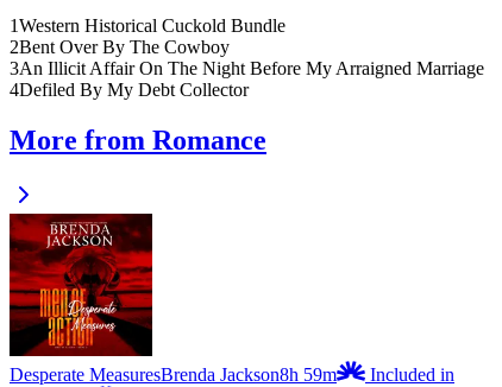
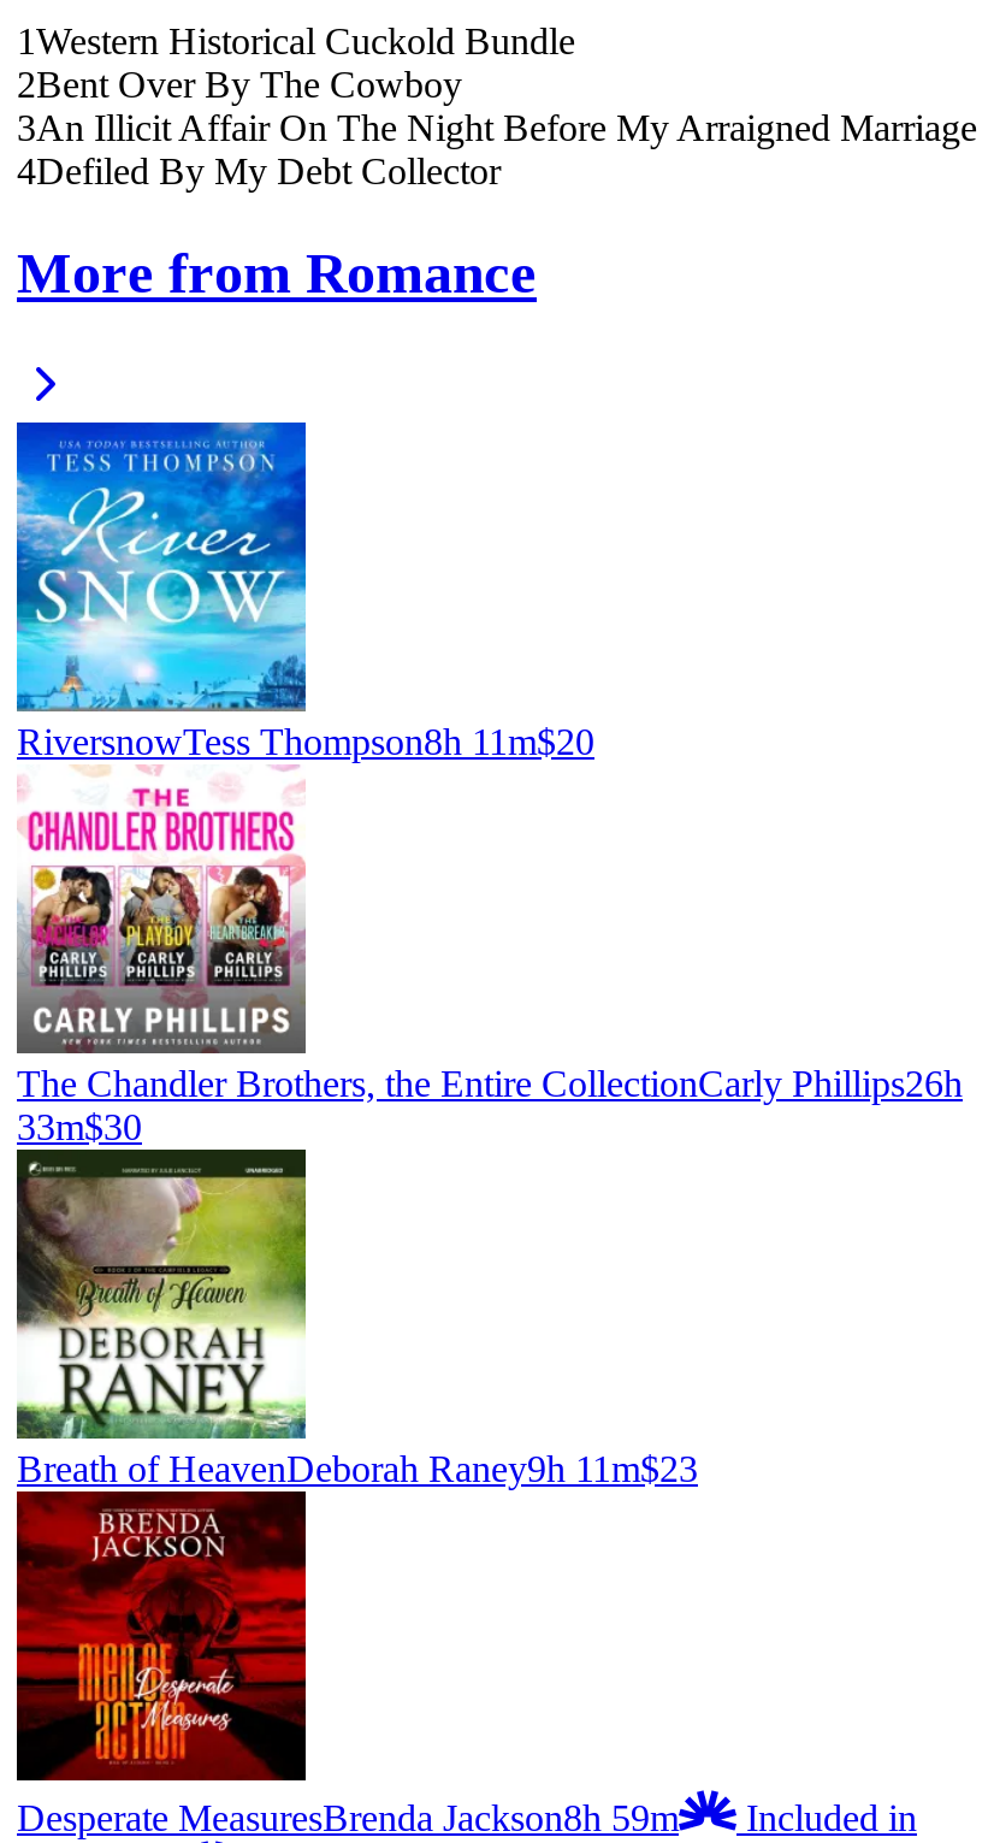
none -> [14,420,594,761] [image] | RiversnowTess Thompson8h 11m$20
none -> [14,779,963,1146] [image] | The Chandler Brothers, the Entire CollectionCarly Phillips26h | 33m$30
none -> [14,1147,698,1488] [image] | Breath of HeavenDeborah Raney9h 11m$23

